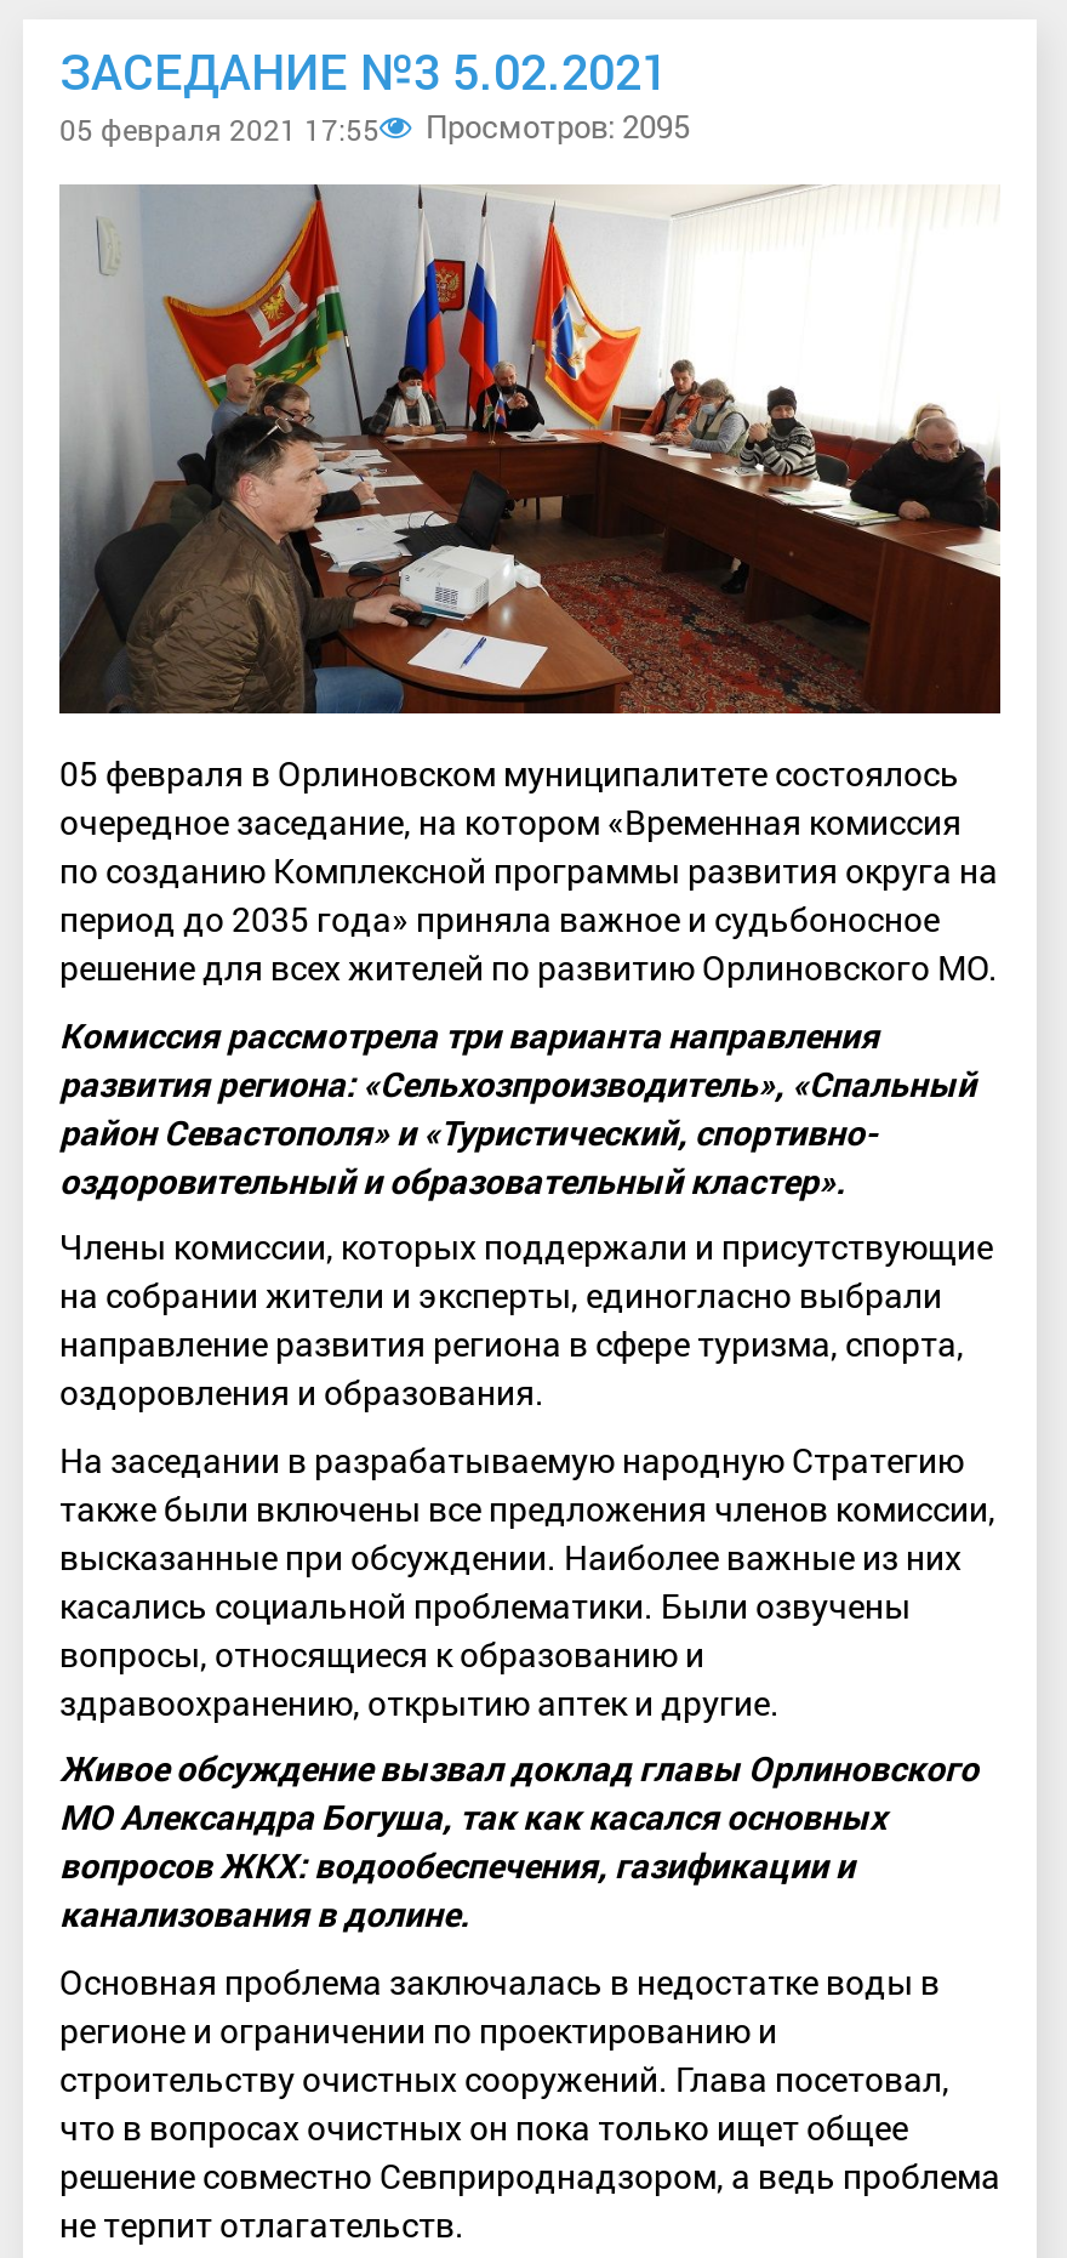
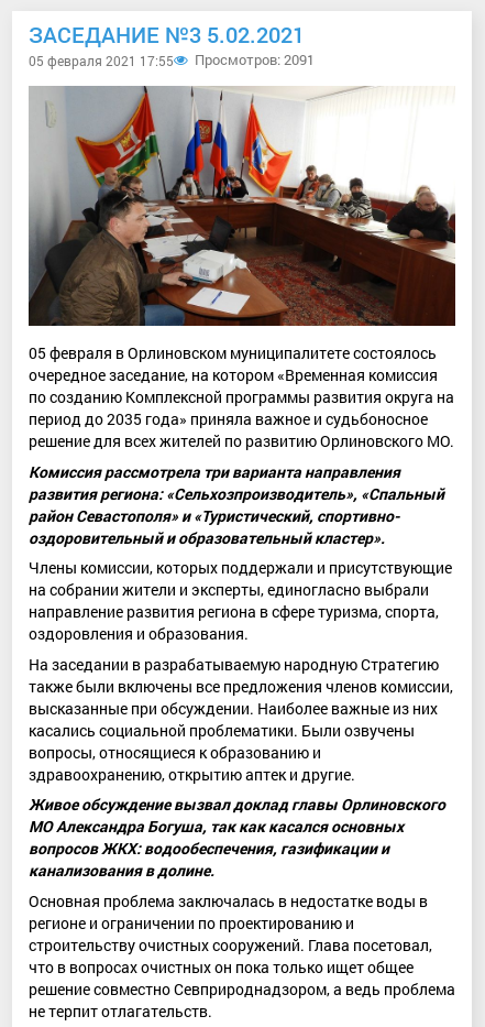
[59,104,690,148] 05 февраля 2021 17:55 Просмотров: 2095 -> [29,50,315,69] 05 февраля 2021 17:55 Просмотров: 2091

